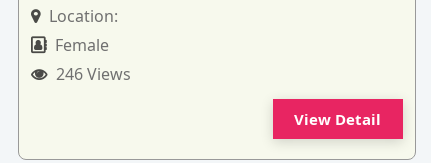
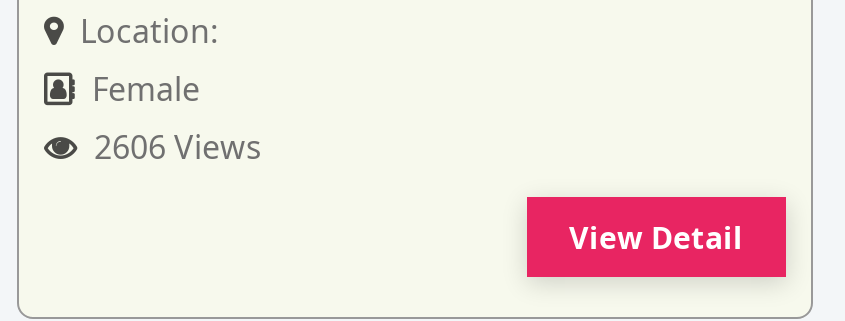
[52,63,131,85] 246 Views -> [86,125,262,169] 2606 Views

